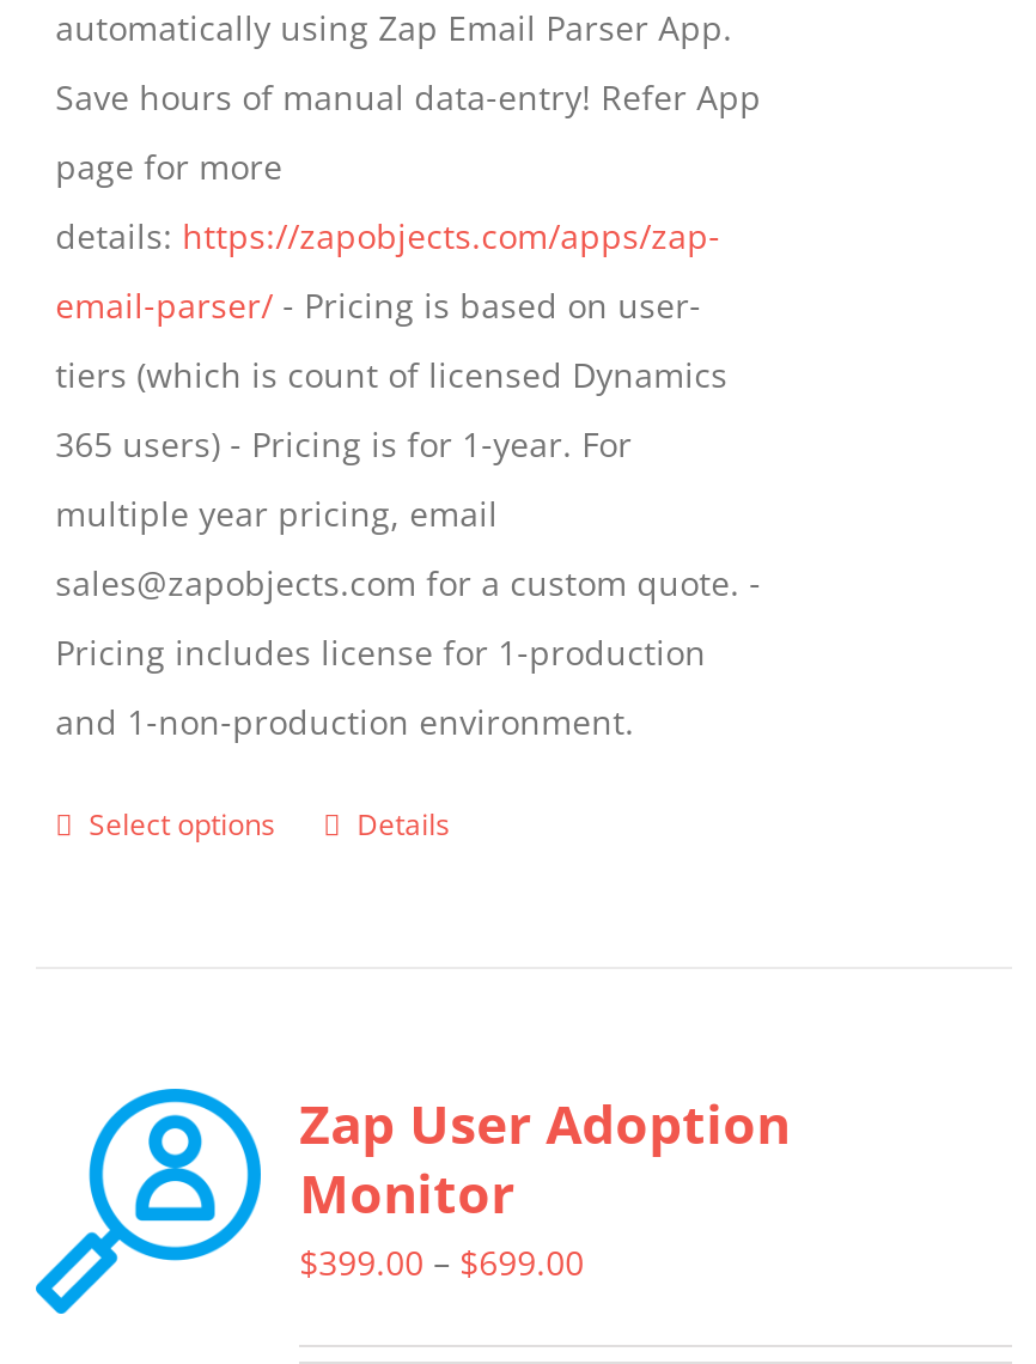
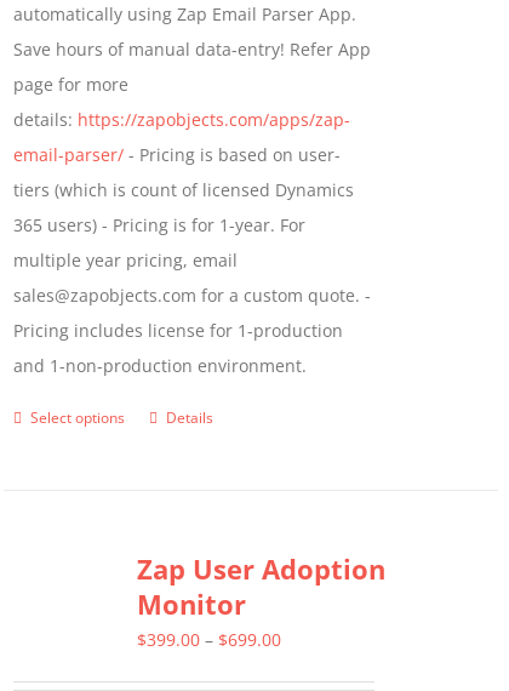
[33,1086,263,1316] [image] -> none

